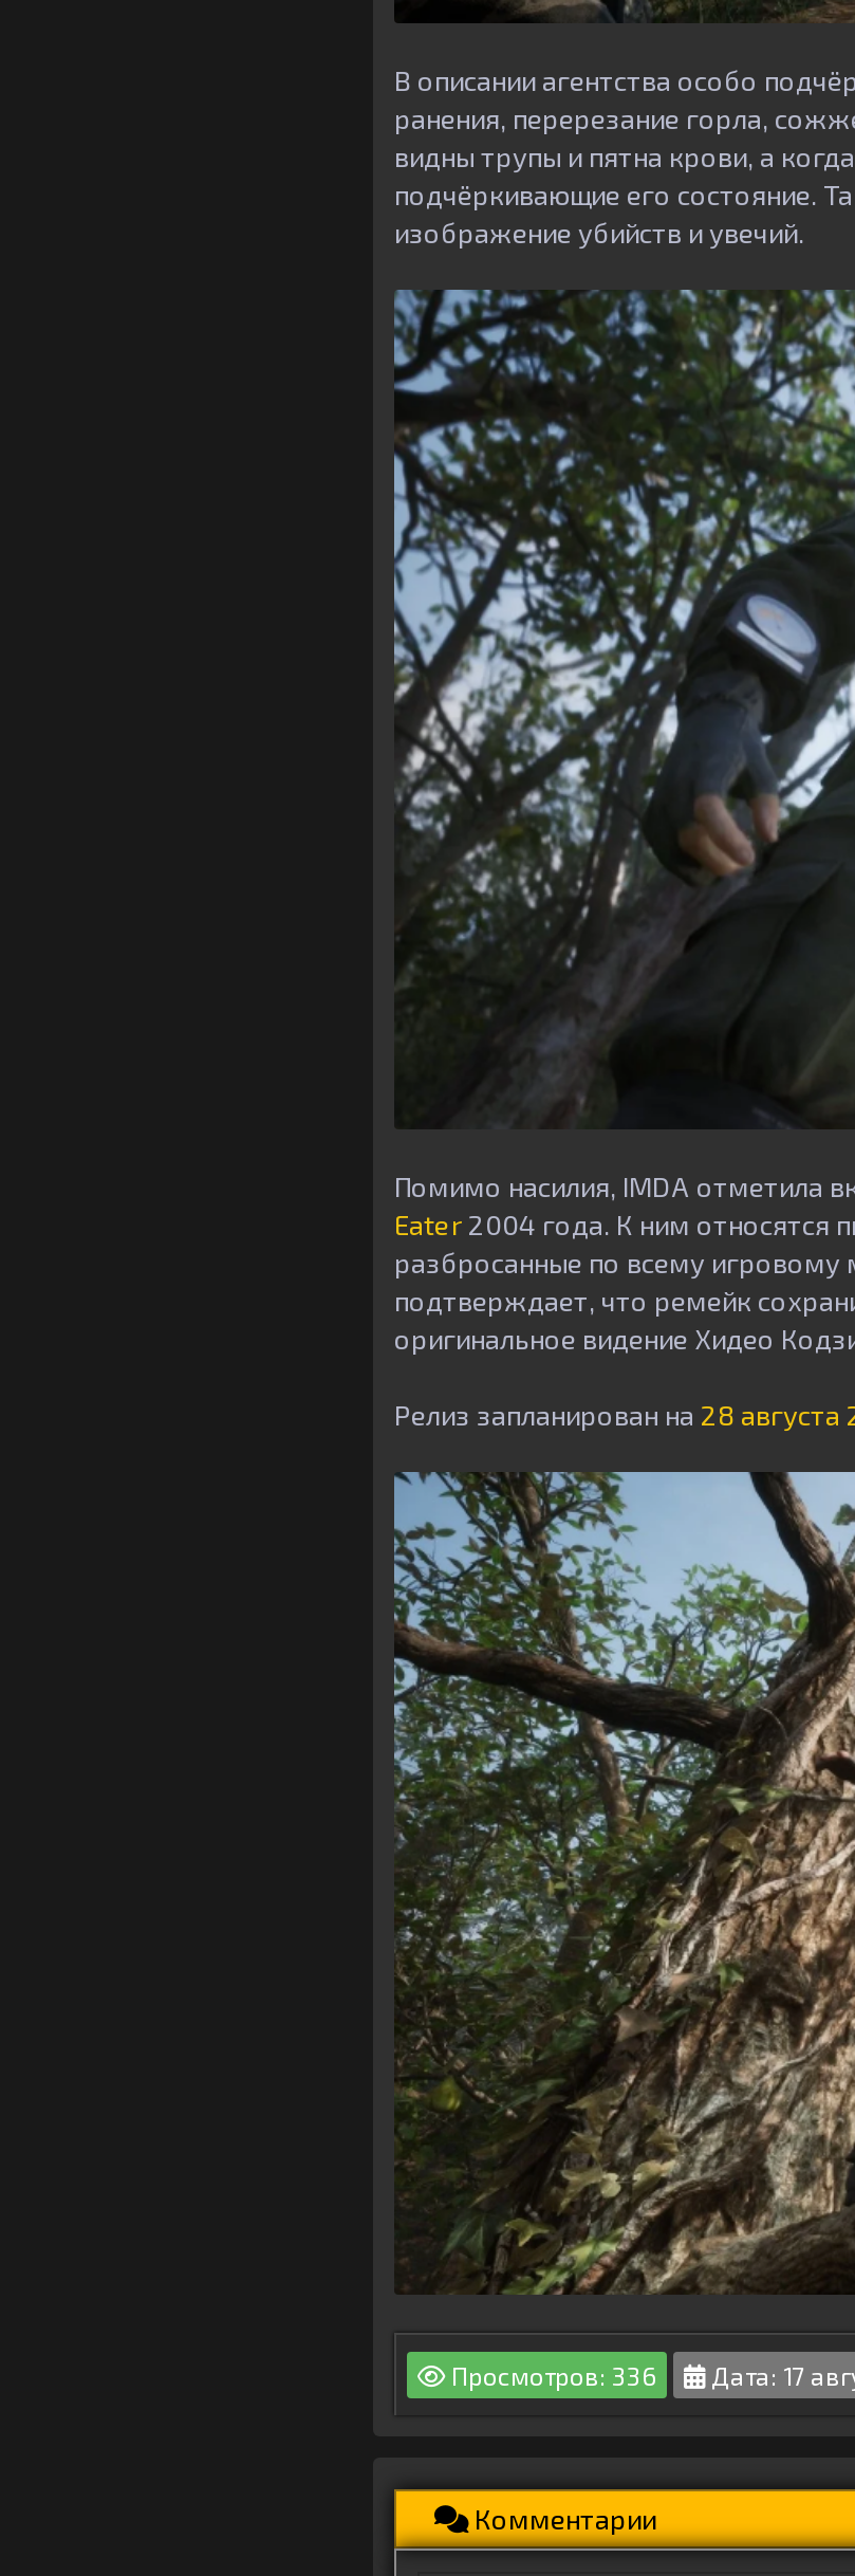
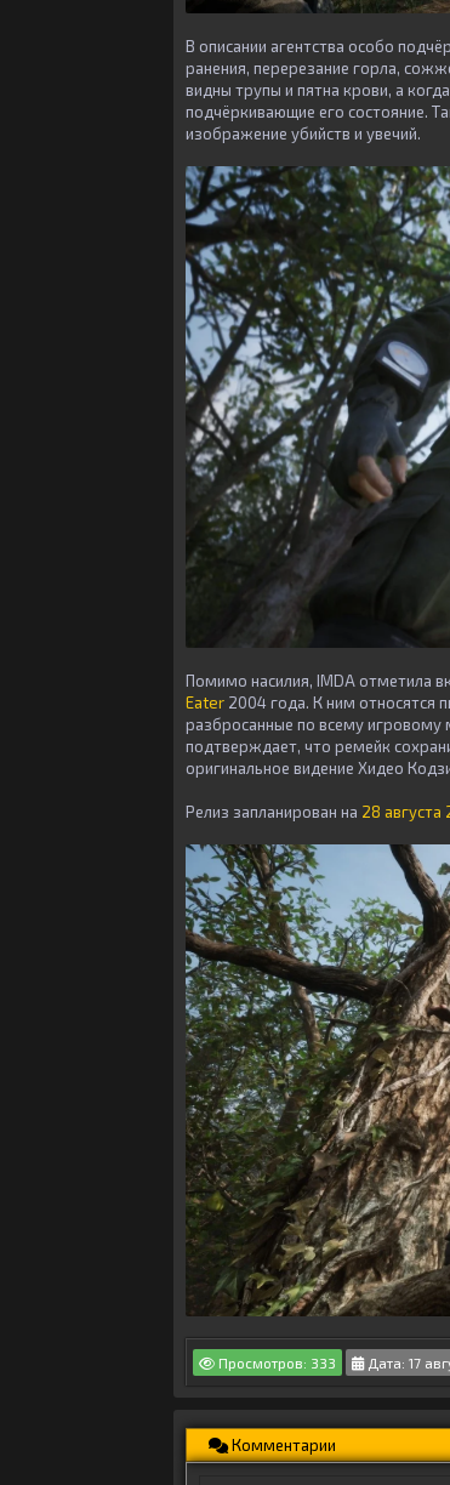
[445,2360,656,2389] Просмотров: 336 -> [215,1354,336,1371] Просмотров: 333

